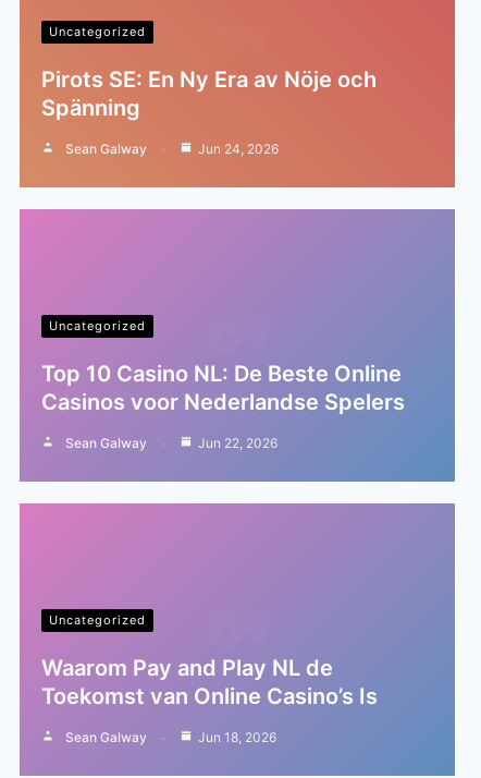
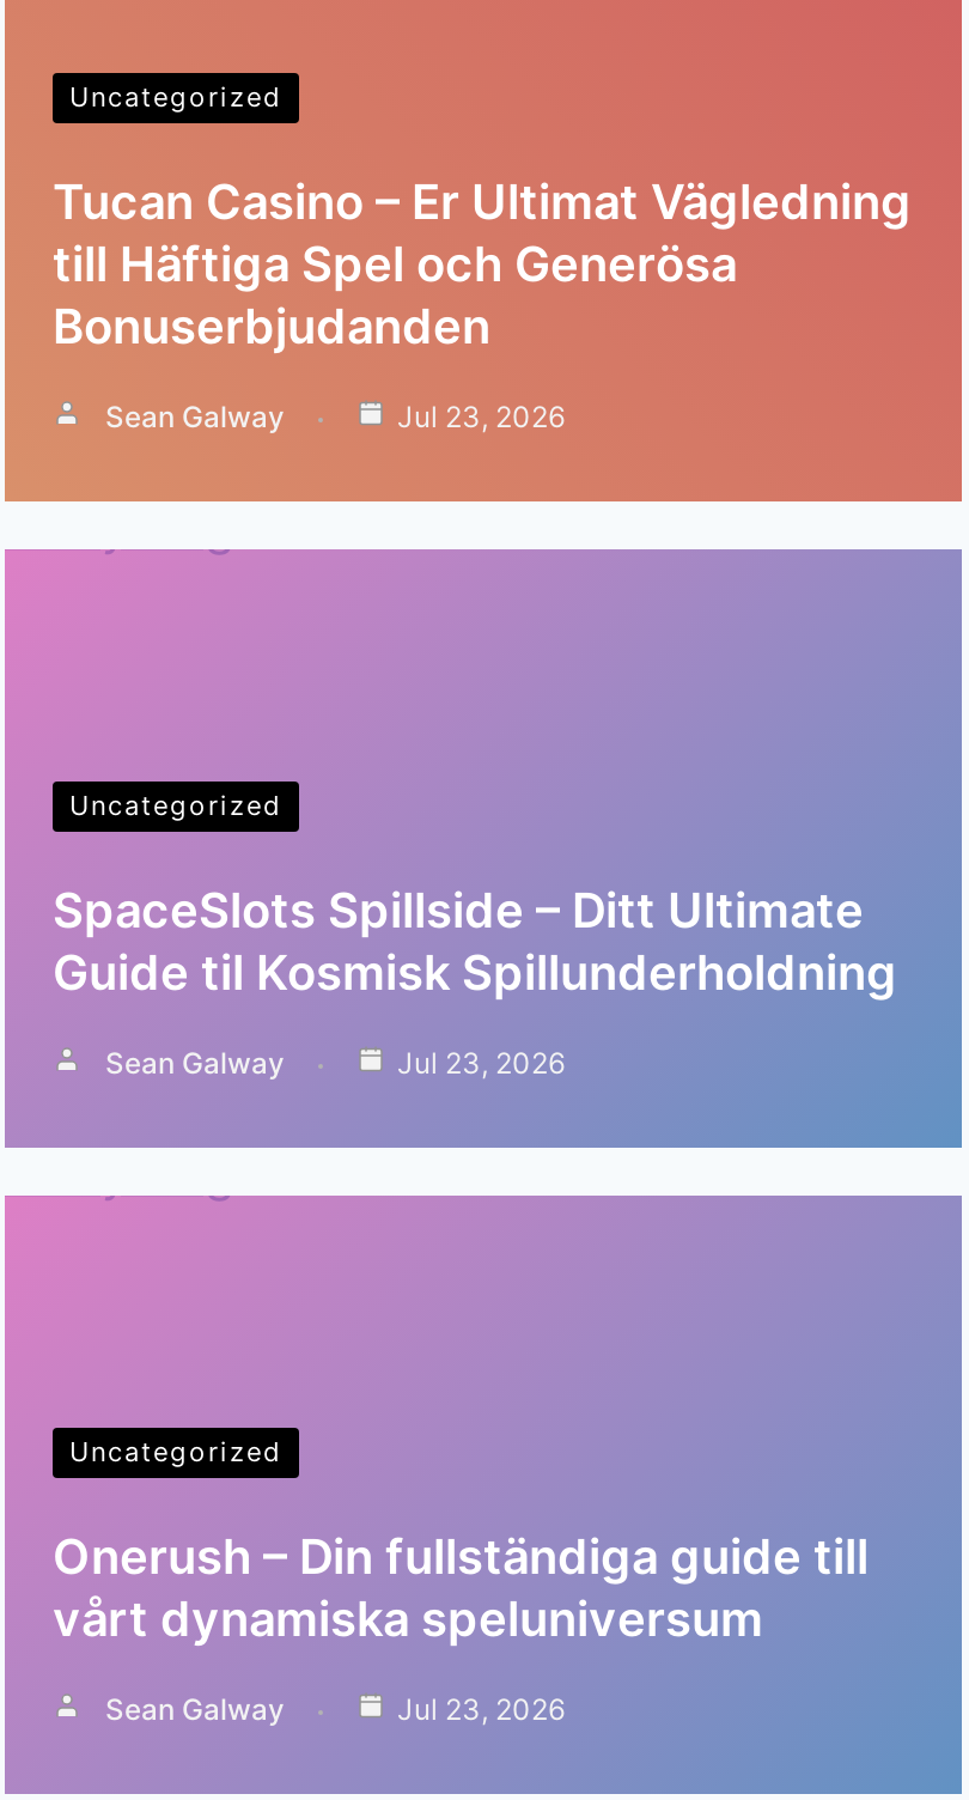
[41,67,377,121] Pirots SE: En Ny Era av Nöje och | Spänning -> [53,175,912,357] Tucan Casino – Er Ultimat Vägledning | till Häftiga Spel och Generösa | Bonuserbjudanden
[198,141,279,157] Jun 24, 2026 -> [397,400,565,436] Jul 23, 2026
[41,361,405,416] Top 10 Casino NL: De Beste Online | Casinos voor Nederlandse Spelers -> [53,883,897,1003] SpaceSlots Spillside – Ditt Ultimate | Guide til Kosmisk Spillunderholdning
[198,435,277,452] Jun 22, 2026 -> [397,1046,565,1082] Jul 23, 2026
[41,655,378,710] Waarom Pay and Play NL de | Toekomst van Online Casino’s Is -> [53,1530,869,1649] Onerush – Din fullständiga guide till | vårt dynamiska speluniversum
[198,730,276,746] Jun 18, 2026 -> [397,1692,565,1728] Jul 23, 2026

